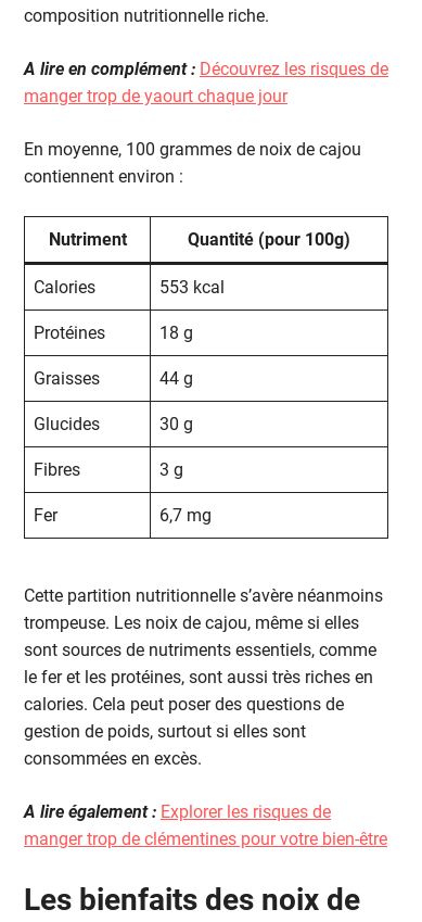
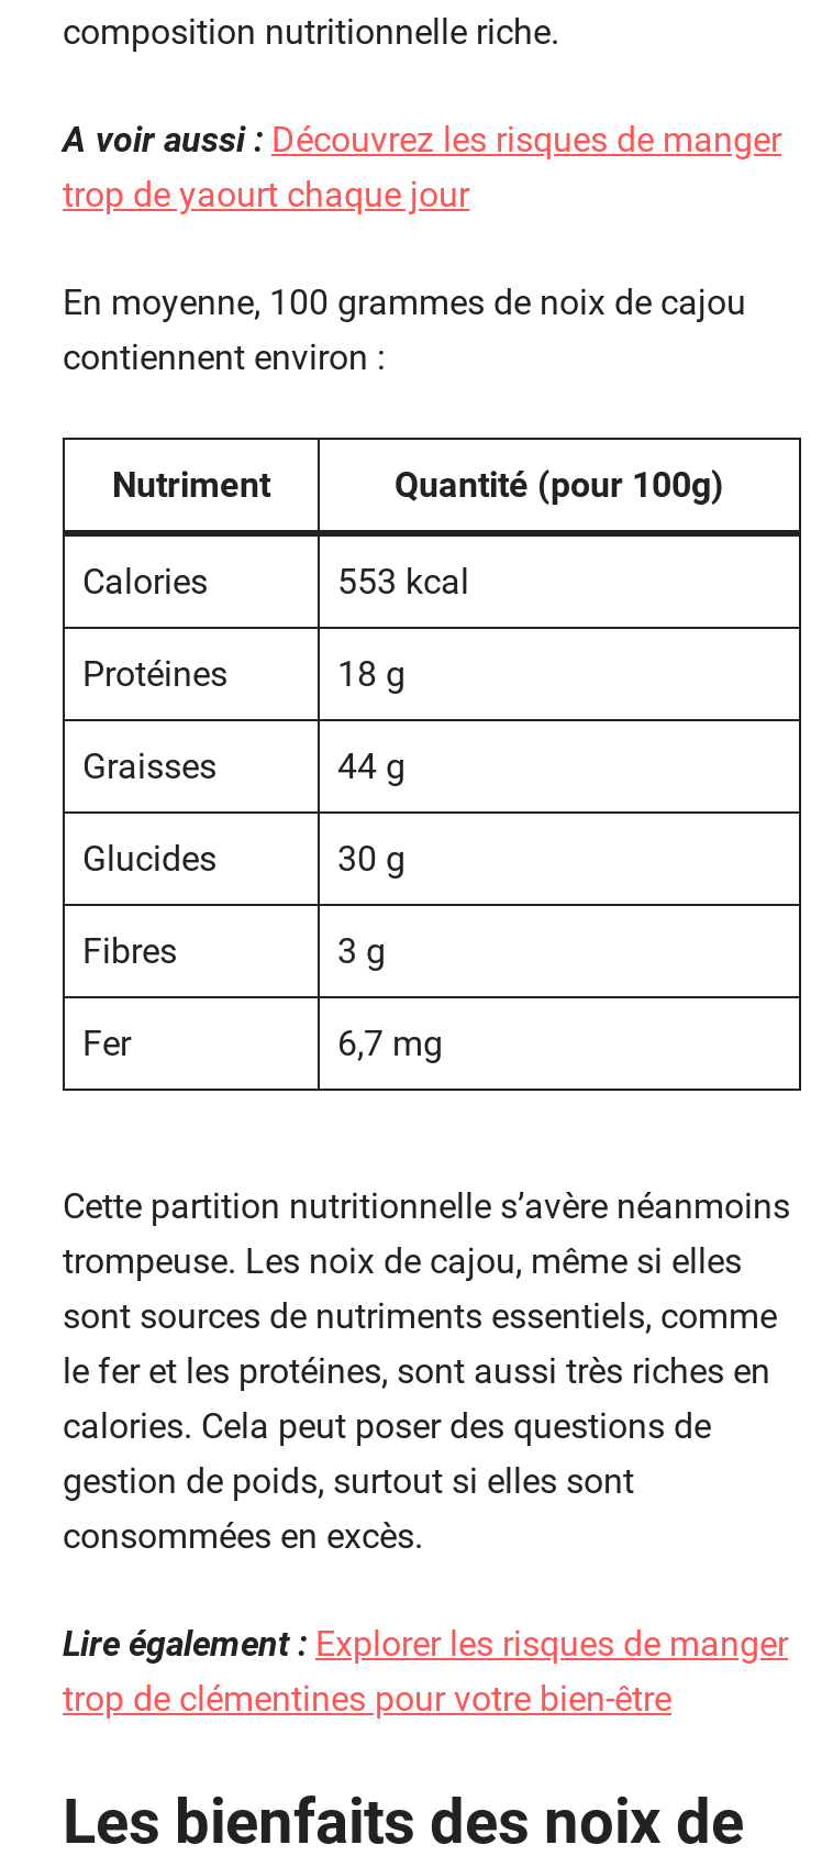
[24,58,388,106] A lire en complément : Découvrez les risques de | manger trop de yaourt chaque jour -> [63,118,781,215] A voir aussi : Découvrez les risques de manger | trop de yaourt chaque jour
[24,801,387,849] A lire également : Explorer les risques de | manger trop de clémentines pour votre bien-être -> [63,1622,788,1719] Lire également : Explorer les risques de manger | trop de clémentines pour votre bien-être

